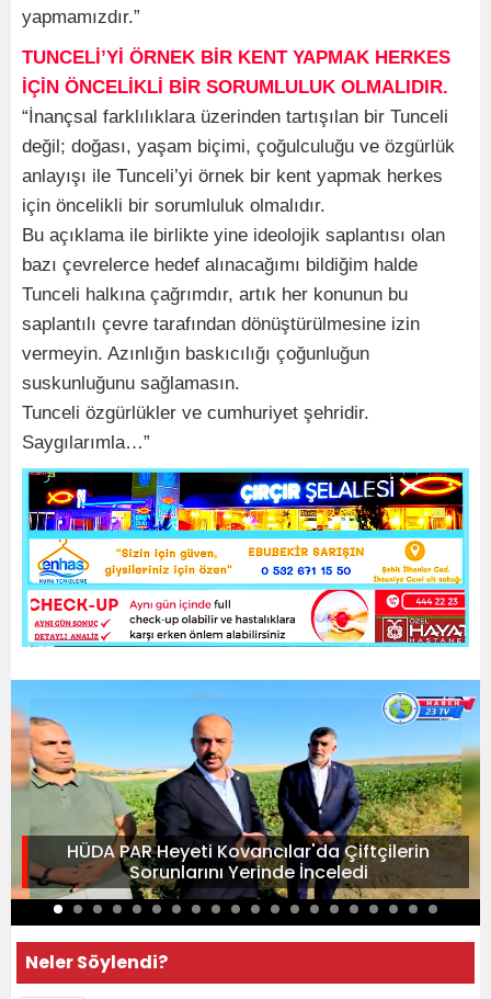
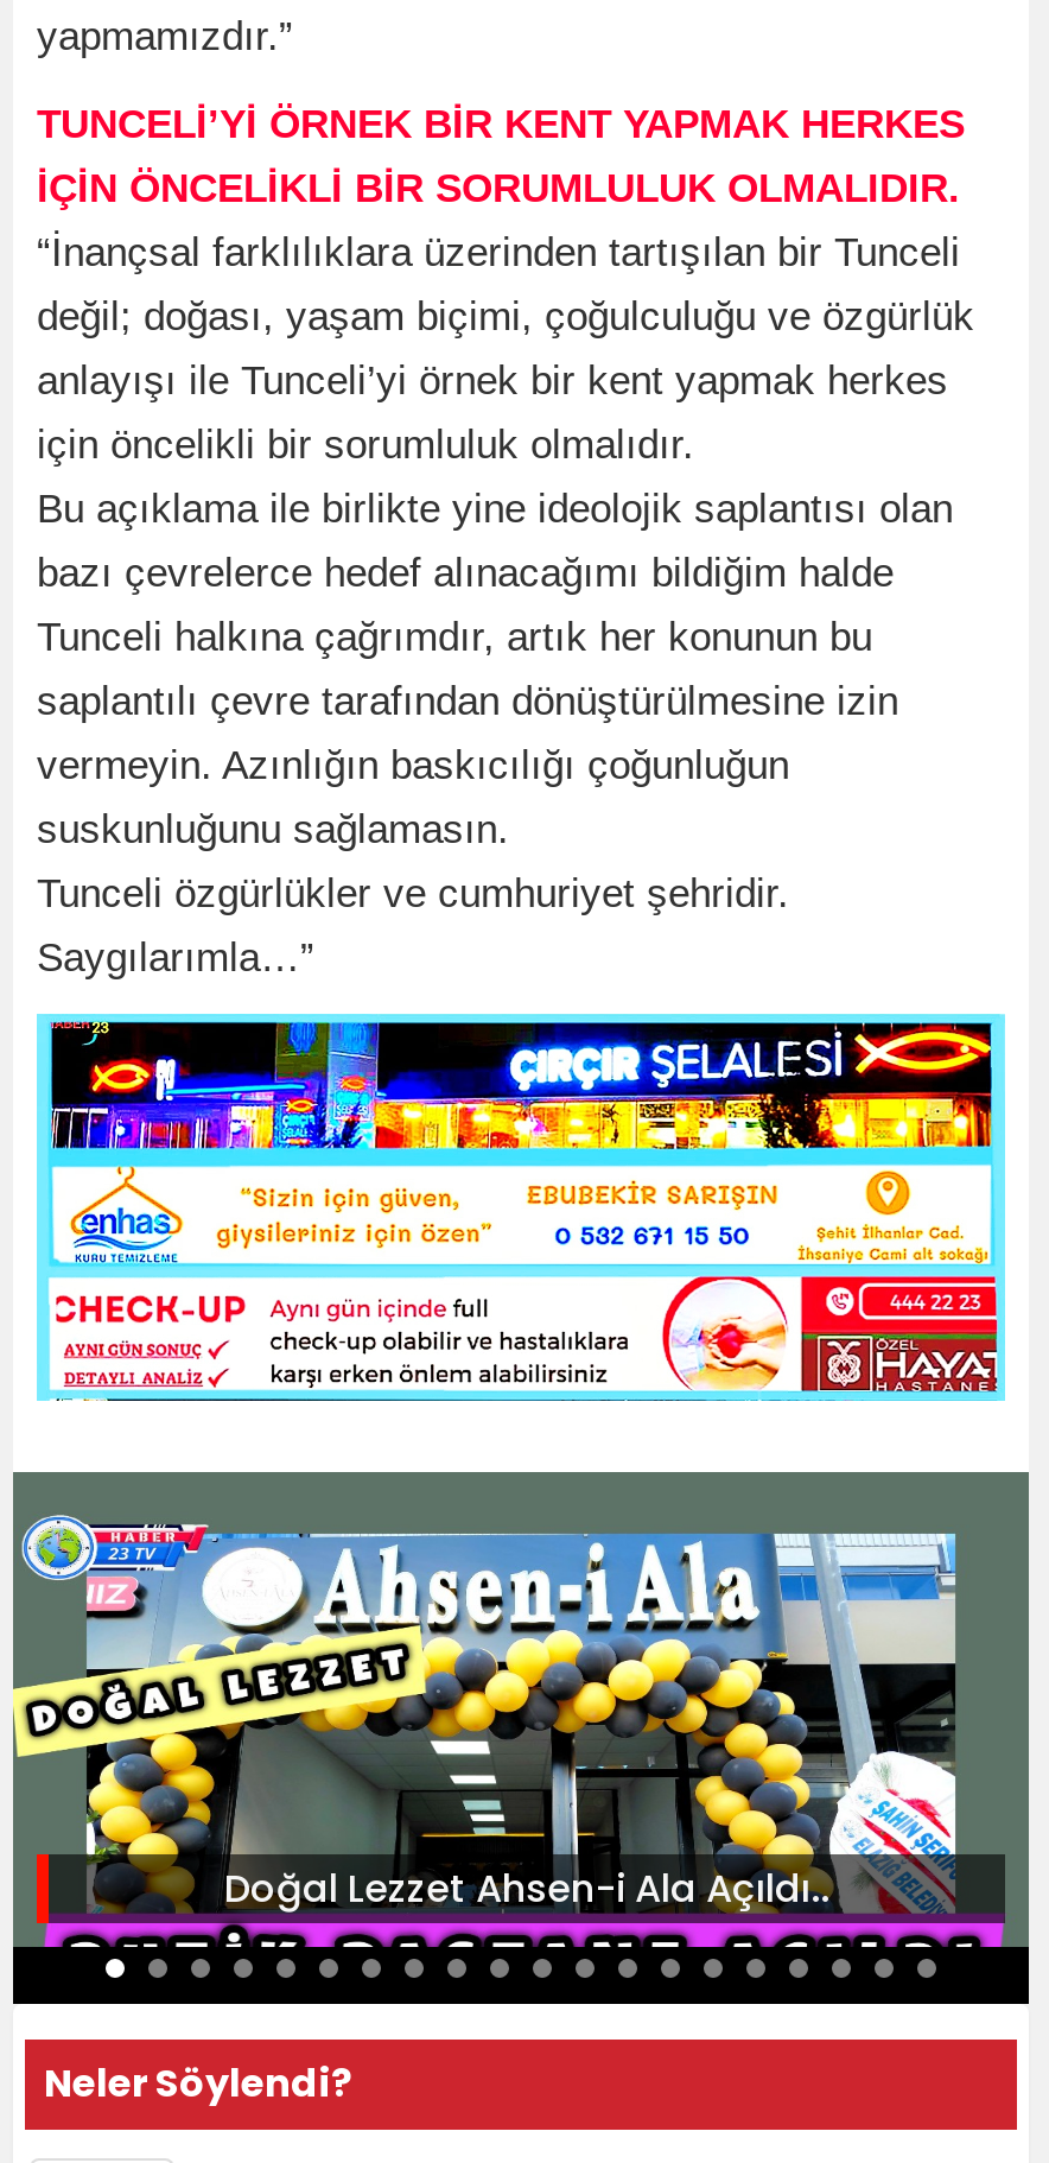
[10,679,481,900] [image] | HÜDA PAR Heyeti Kovancılar'da Çiftçilerin | Sorunlarını Yerinde İnceledi -> [11,1470,1031,1949] [image] | Doğal Lezzet Ahsen-i Ala Açıldı..

